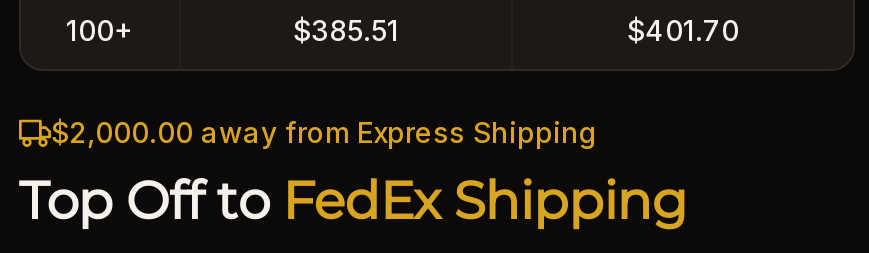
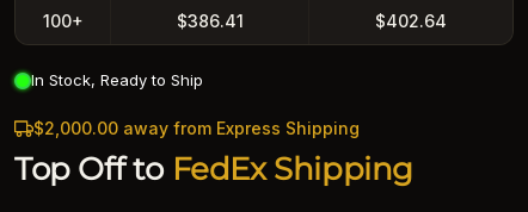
[293,13,739,47] $385.51 | $401.70 -> [31,11,447,89] $386.41 | $402.64 | In Stock, Ready to Ship

